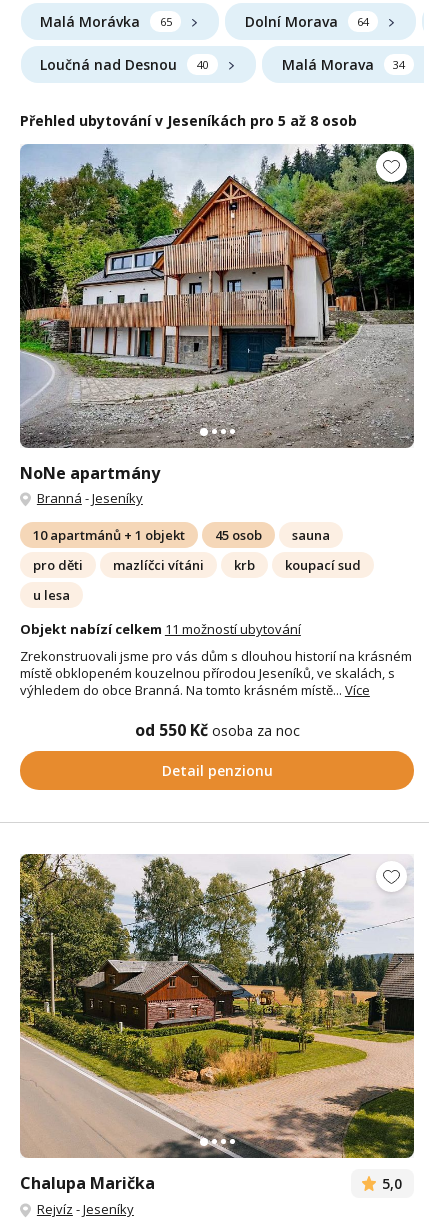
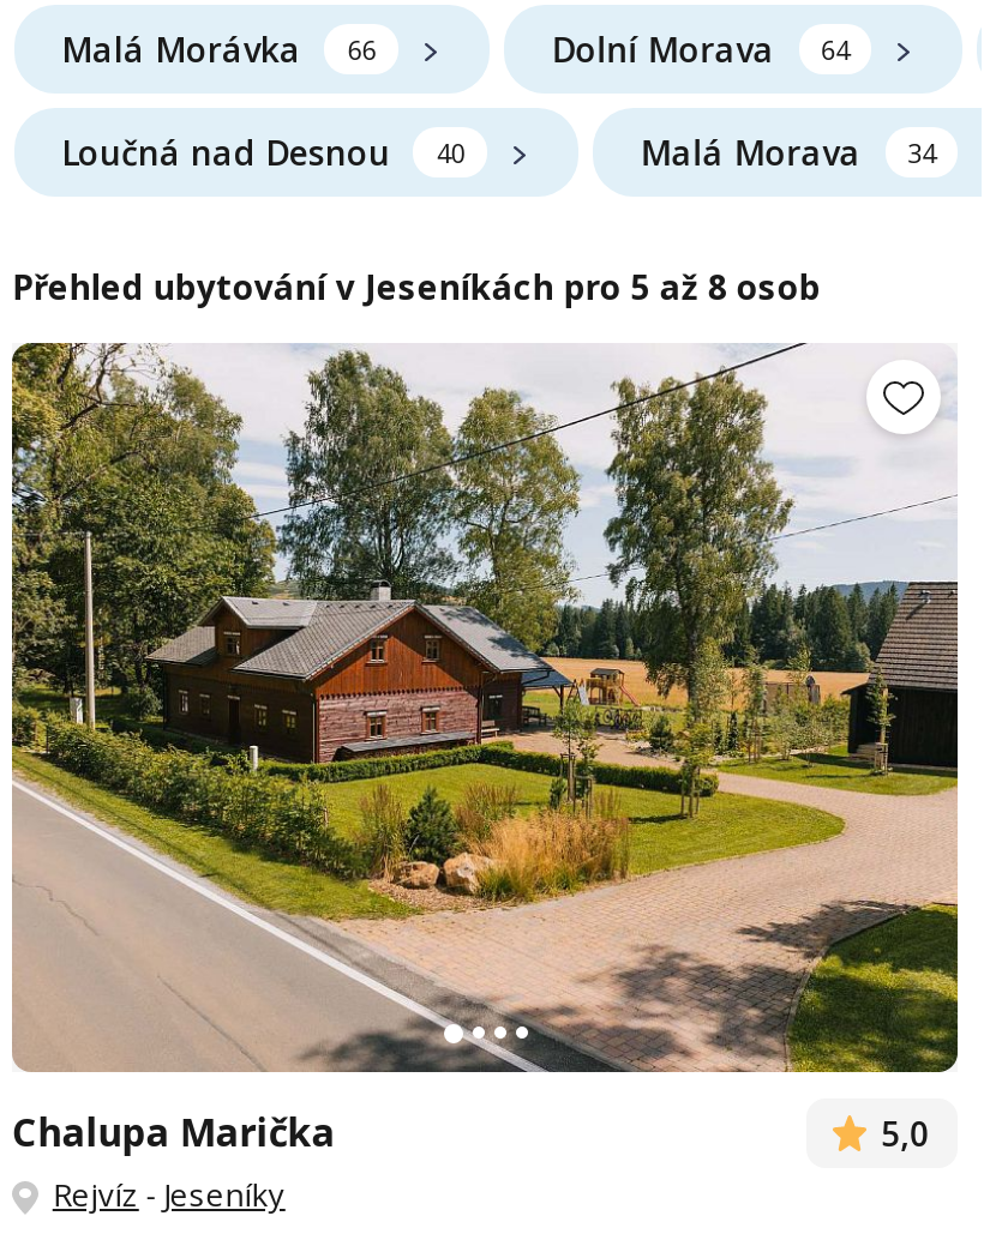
[40,12,172,31] Malá Morávka 65 -> [61,26,376,72] Malá Morávka 66
[19,143,415,780] [image] | NoNe apartmány | Branná - Jeseníky | 10 apartmánů + 1 objekt | 45 osob | sauna | pro děti | mazlíčci vítáni | krb | koupací sud | u lesa | Objekt nabízí celkem 11 možností ubytování | Zrekonstruovali jsme pro vás dům s dlouhou historií na krásném | místě obklopeném kouzelnou přírodou Jeseníků, ve skalách, s | výhledem do obce Branná. Na tomto krásném místě... Více | od 550 Kč osoba za noc | Detail penzionu -> none

